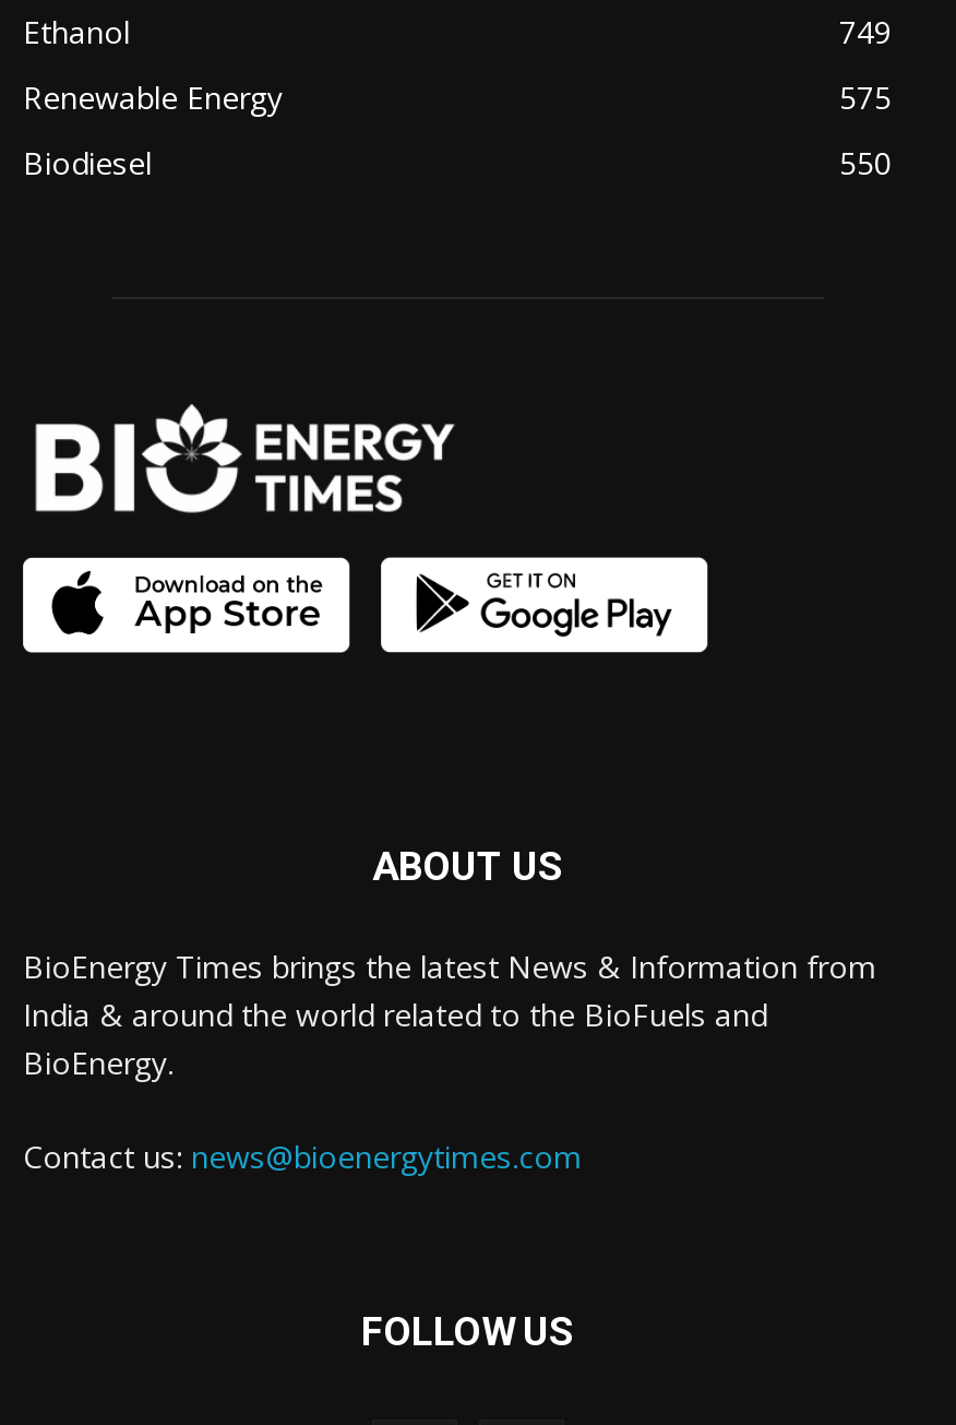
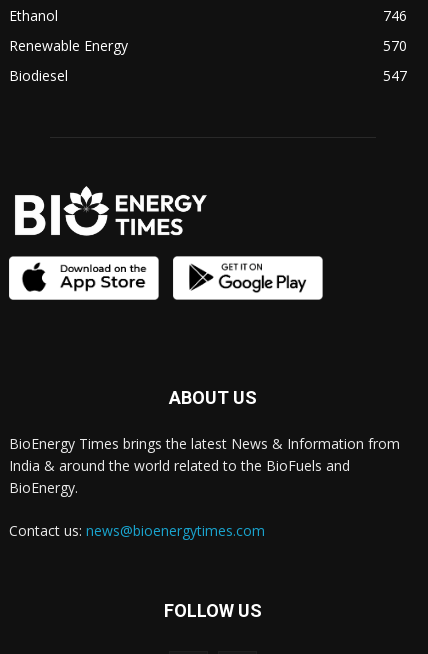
[839,12,892,53] 749 -> [383,6,407,25] 746
[839,77,892,119] 575 -> [383,36,407,55] 570
[839,143,892,184] 550 -> [383,66,407,85] 547

